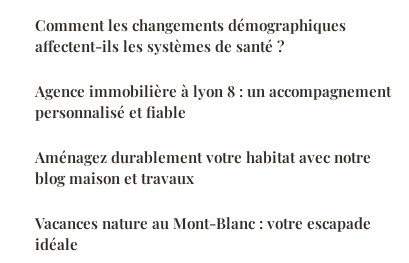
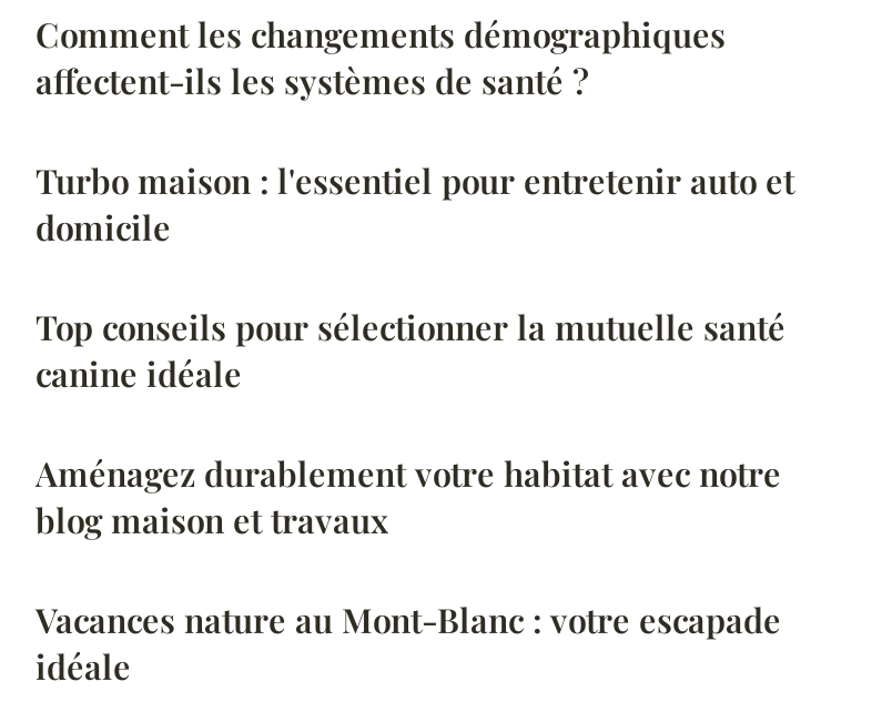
[35,81,391,122] Agence immobilière à lyon 8 : un accompagnement | personnalisé et fiable -> [36,159,794,396] Turbo maison : l'essentiel pour entretenir auto et | domicile | Top conseils pour sélectionner la mutuelle santé | canine idéale

